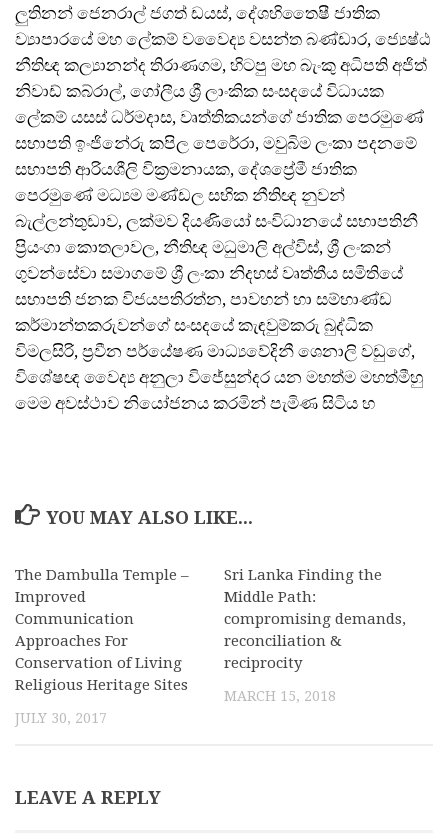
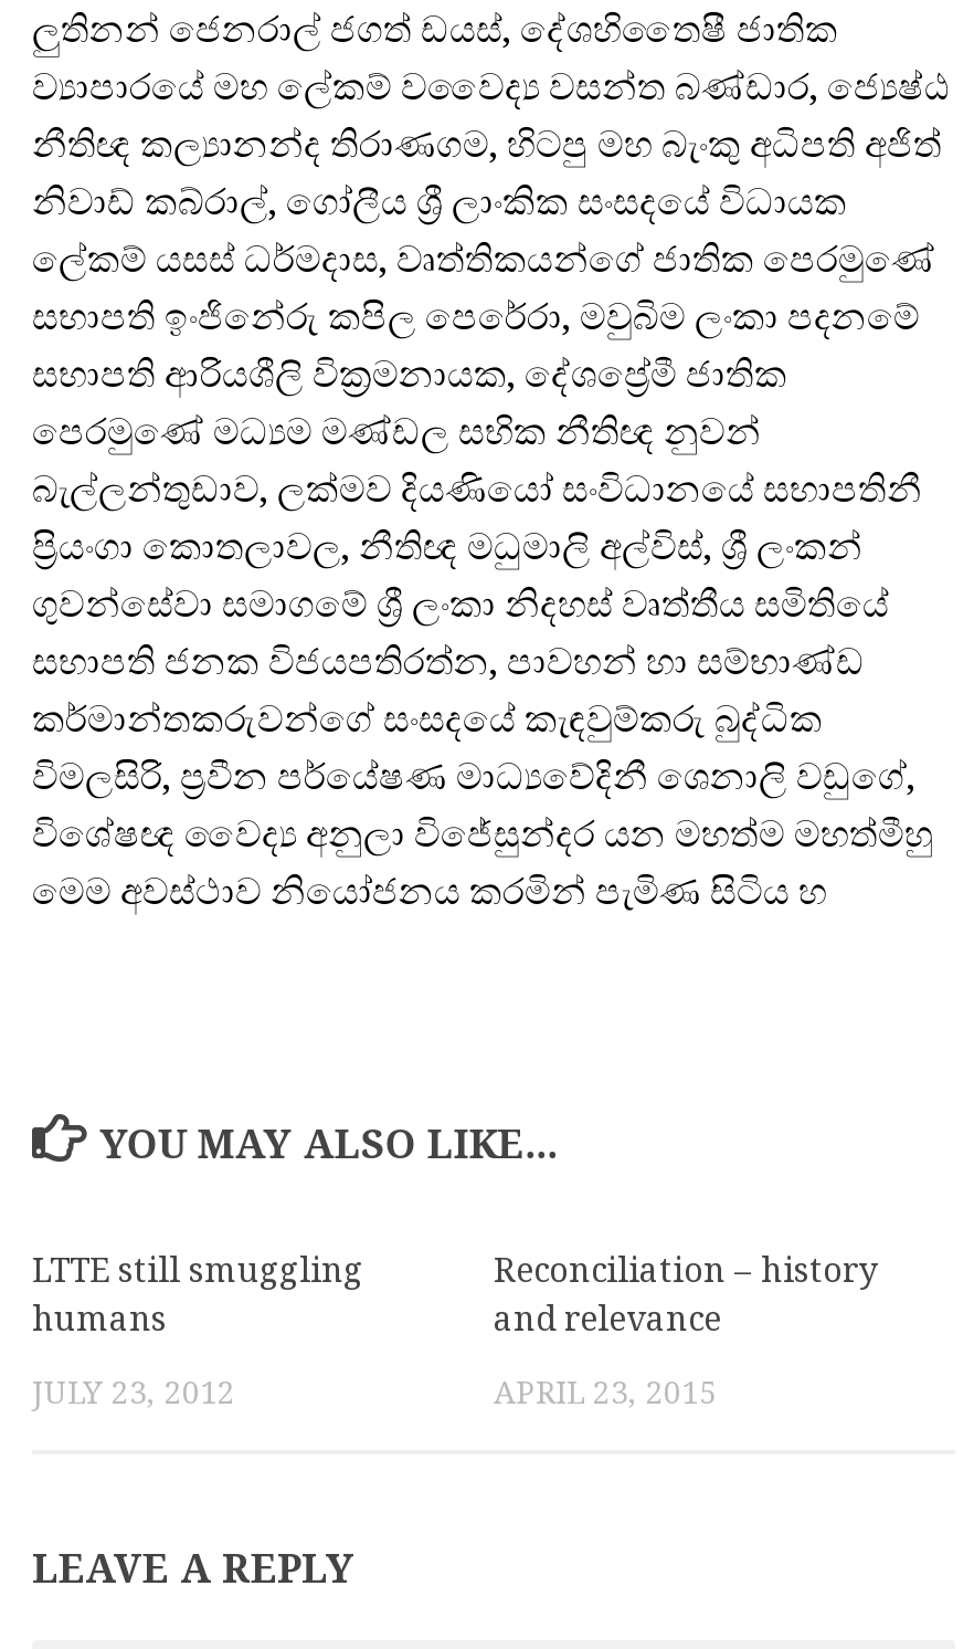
[15,566,189,694] The Dambulla Temple – | Improved | Communication | Approaches For | Conservation of Living | Religious Heritage Sites -> [32,1250,363,1339] LTTE still smuggling | humans
[224,566,406,672] Sri Lanka Finding the | Middle Path: | compromising demands, | reconciliation & | reciprocity -> [494,1250,876,1339] Reconciliation – history | and relevance
[224,688,336,704] MARCH 15, 2018 -> [494,1374,717,1409] APRIL 23, 2015
[15,710,107,726] JULY 30, 2017 -> [32,1374,235,1409] JULY 23, 2012

